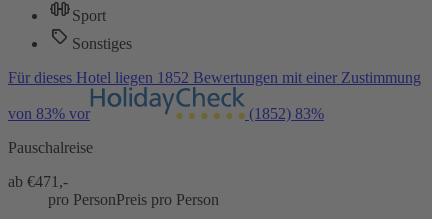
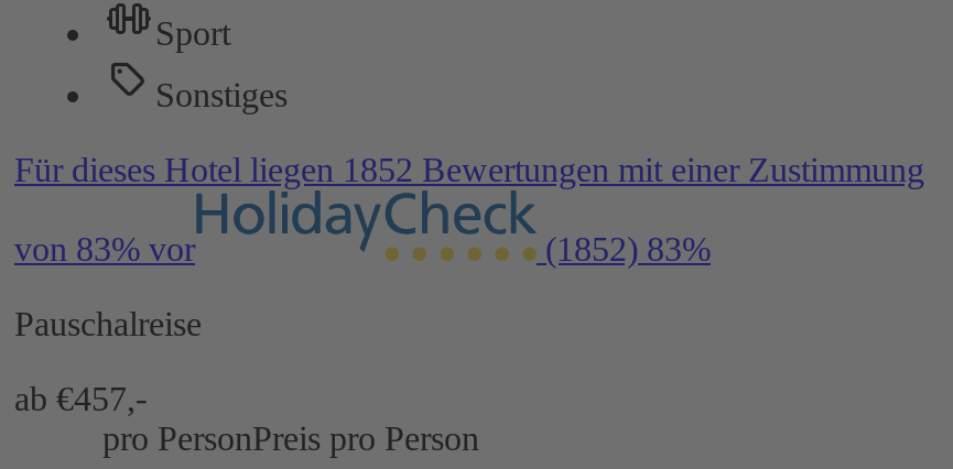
[8,173,68,190] ab €471,- -> [14,379,147,417] ab €457,-

